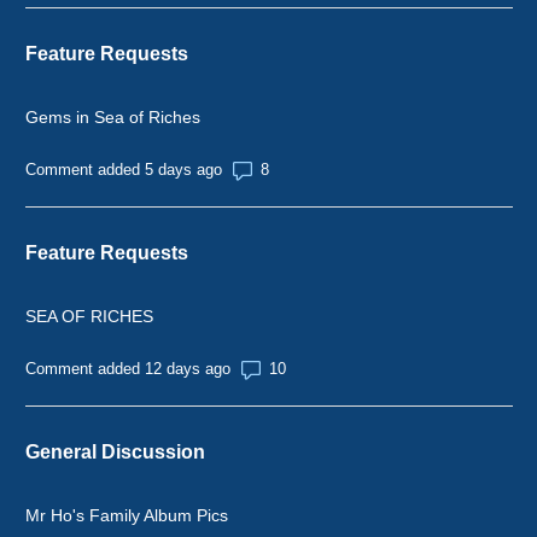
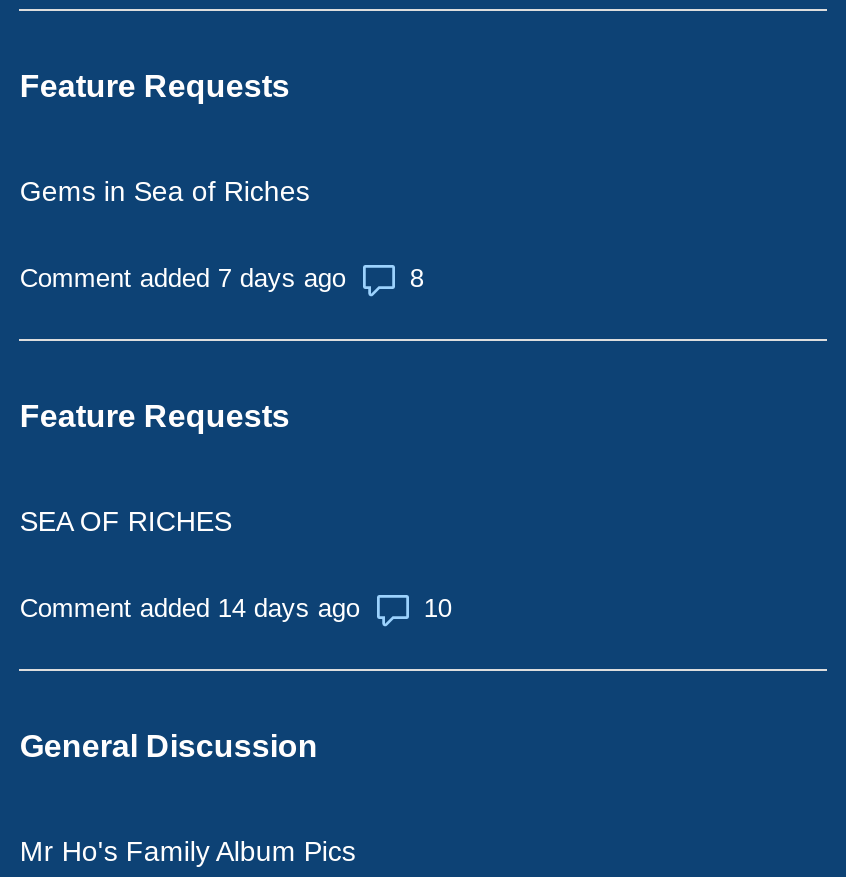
[26,160,223,178] Comment added 5 days ago -> [20,263,346,293] Comment added 7 days ago
[26,359,231,378] Comment added 12 days ago -> [20,593,360,623] Comment added 14 days ago

